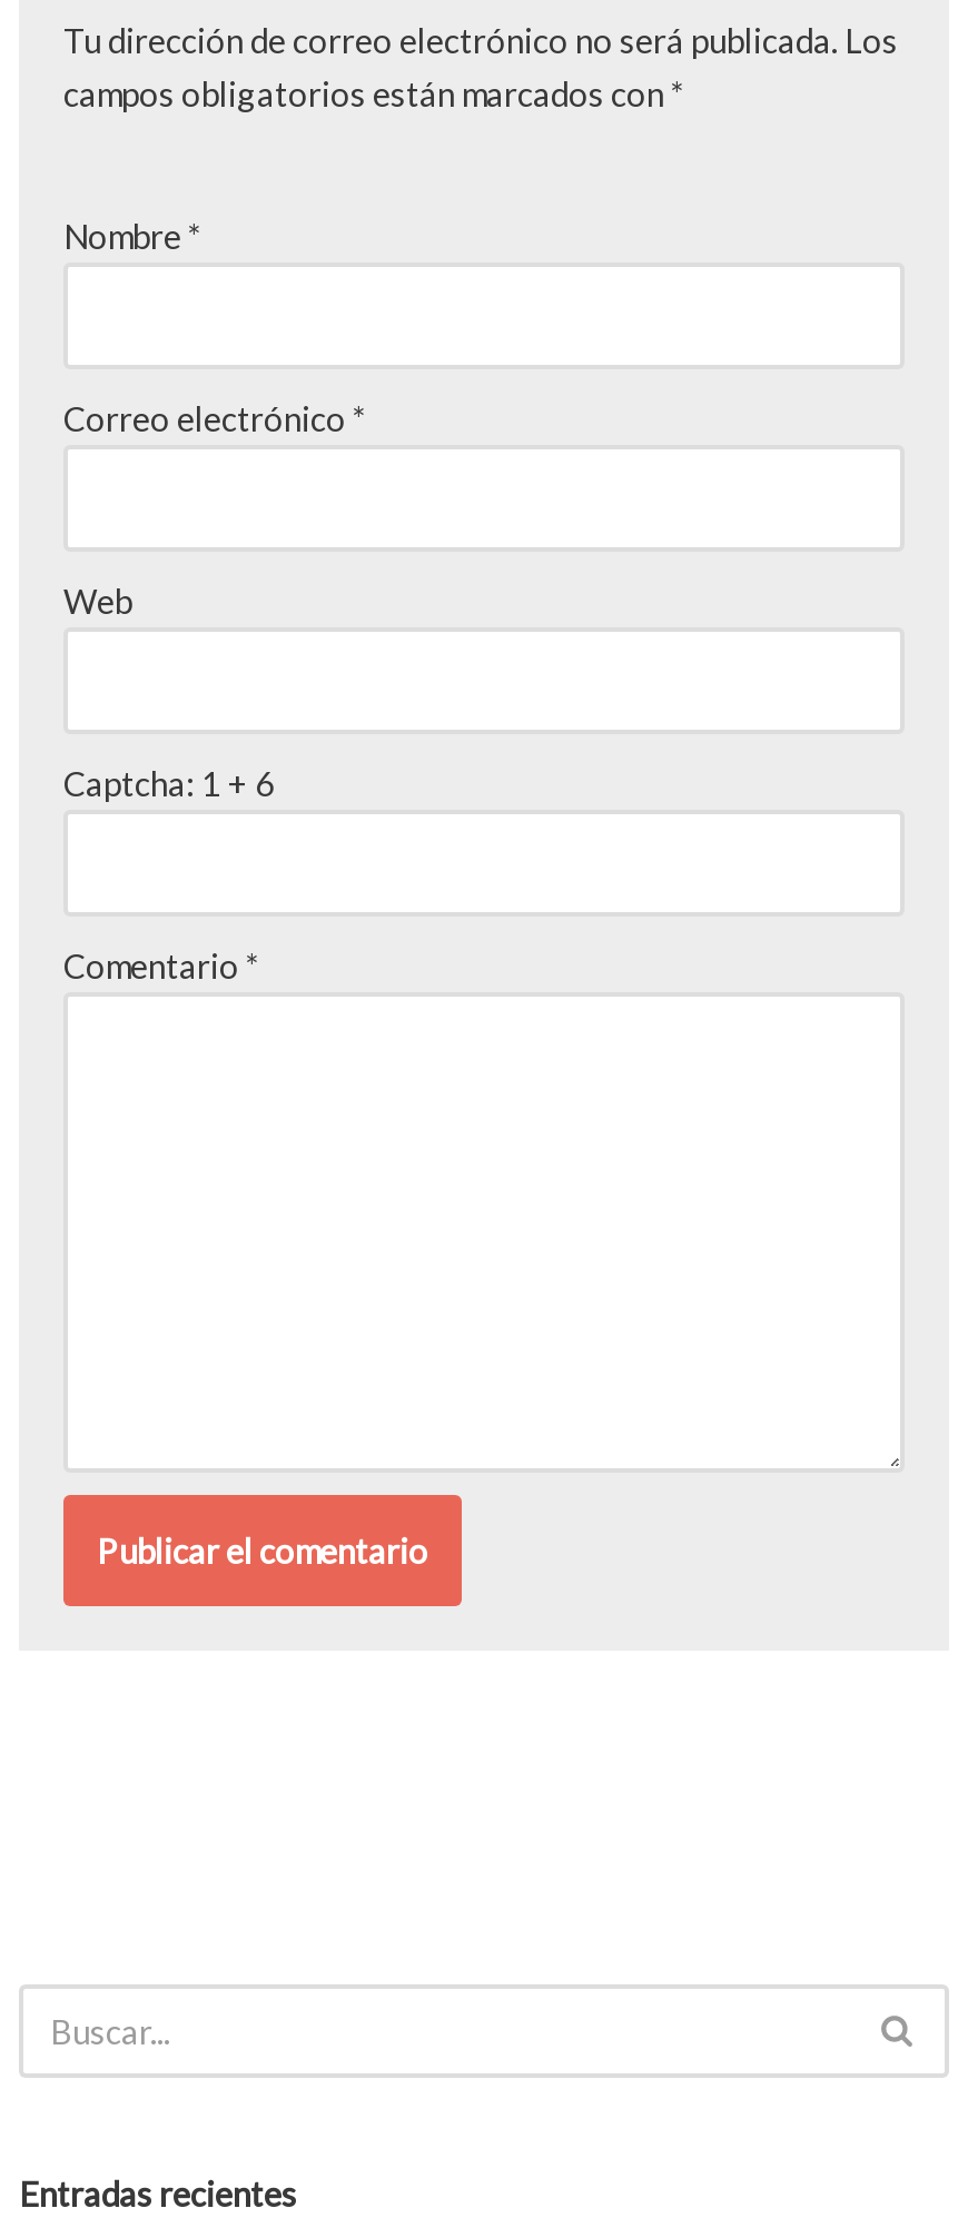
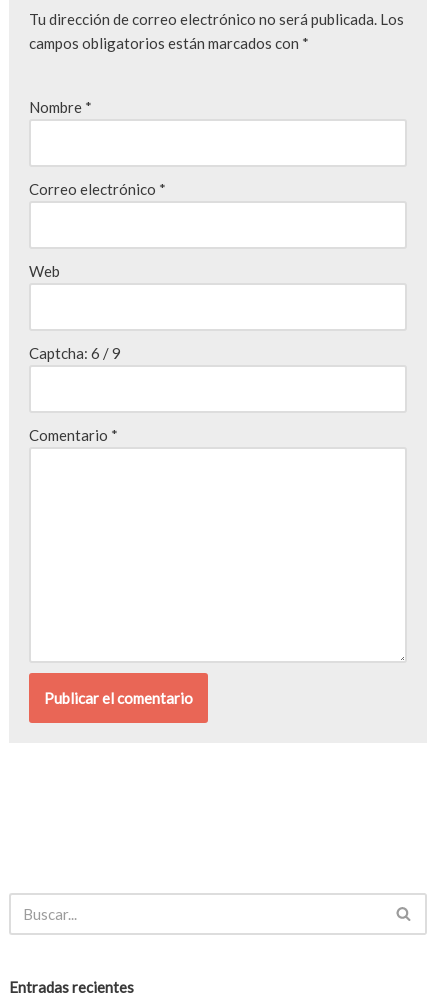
[63,763,275,803] Captcha: 1 + 6 -> [29,344,121,362] Captcha: 6 / 9

